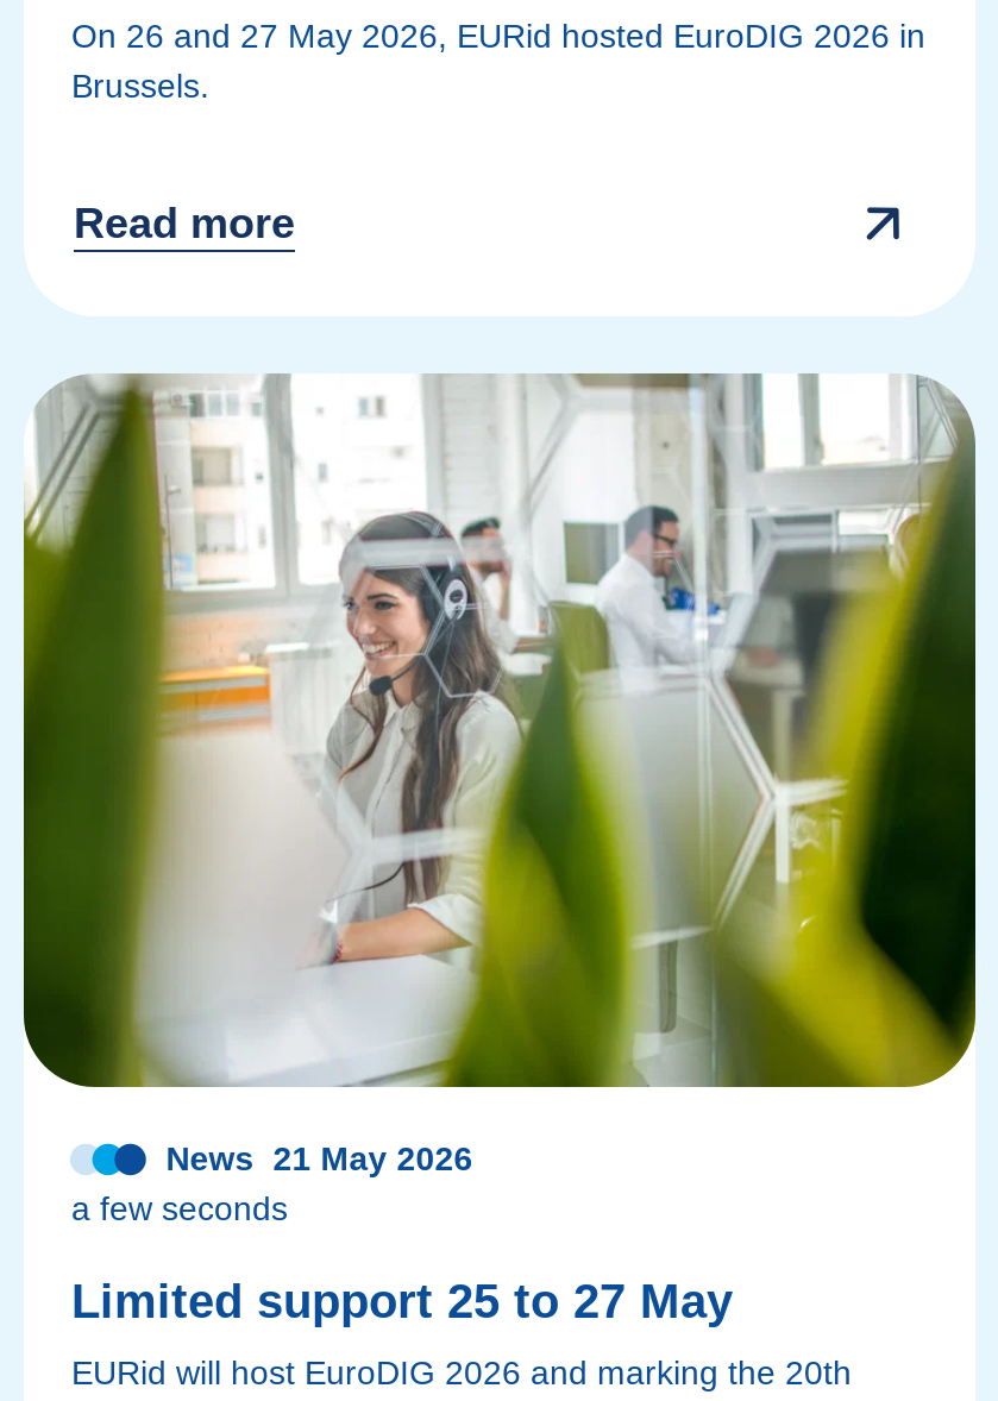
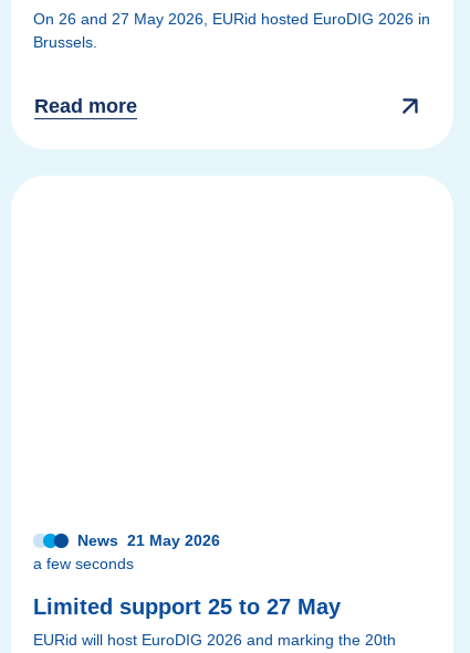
[21,371,978,1089] [image] -> none

